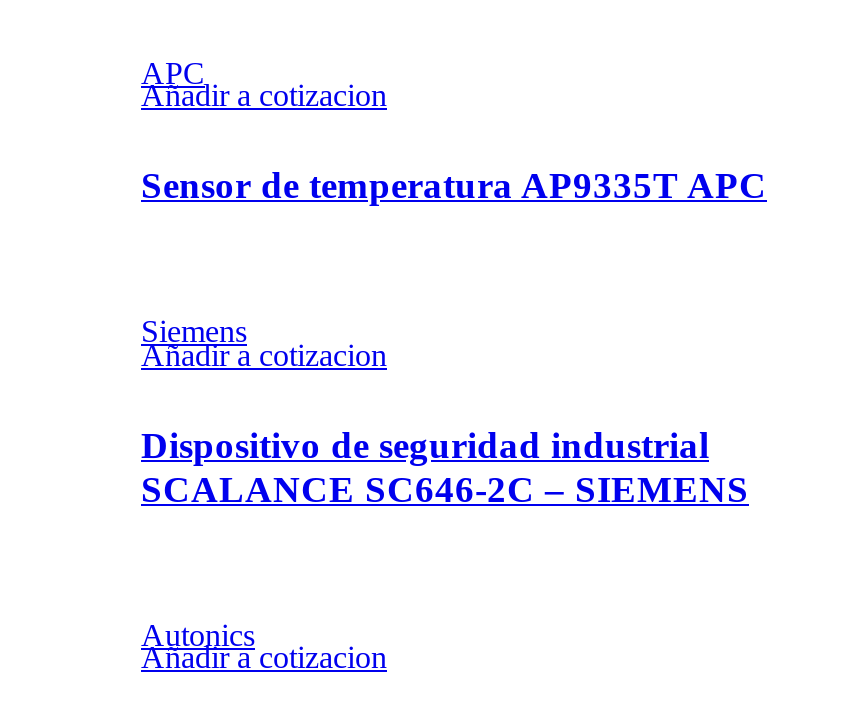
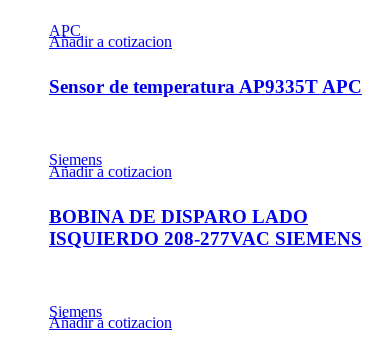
[141,424,749,510] Dispositivo de seguridad industrial | SCALANCE SC646-2C – SIEMENS -> [49,206,362,249] BOBINA DE DISPARO LADO | ISQUIERDO 208-277VAC SIEMENS
[141,617,255,651] Autonics -> [49,302,102,319] Siemens

